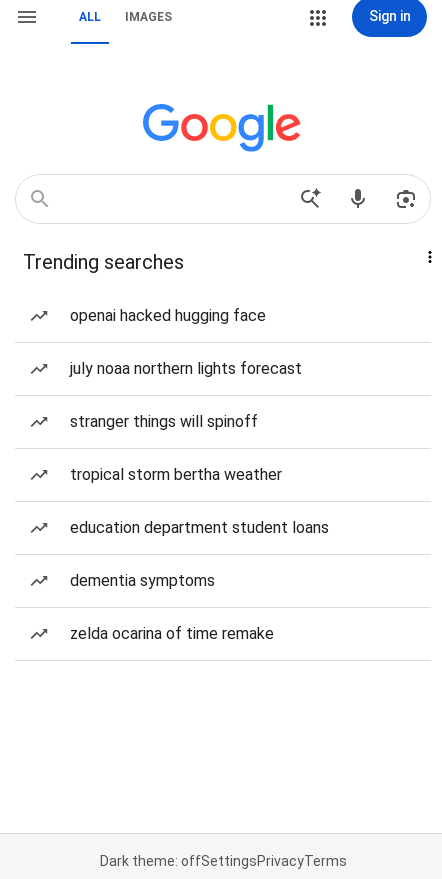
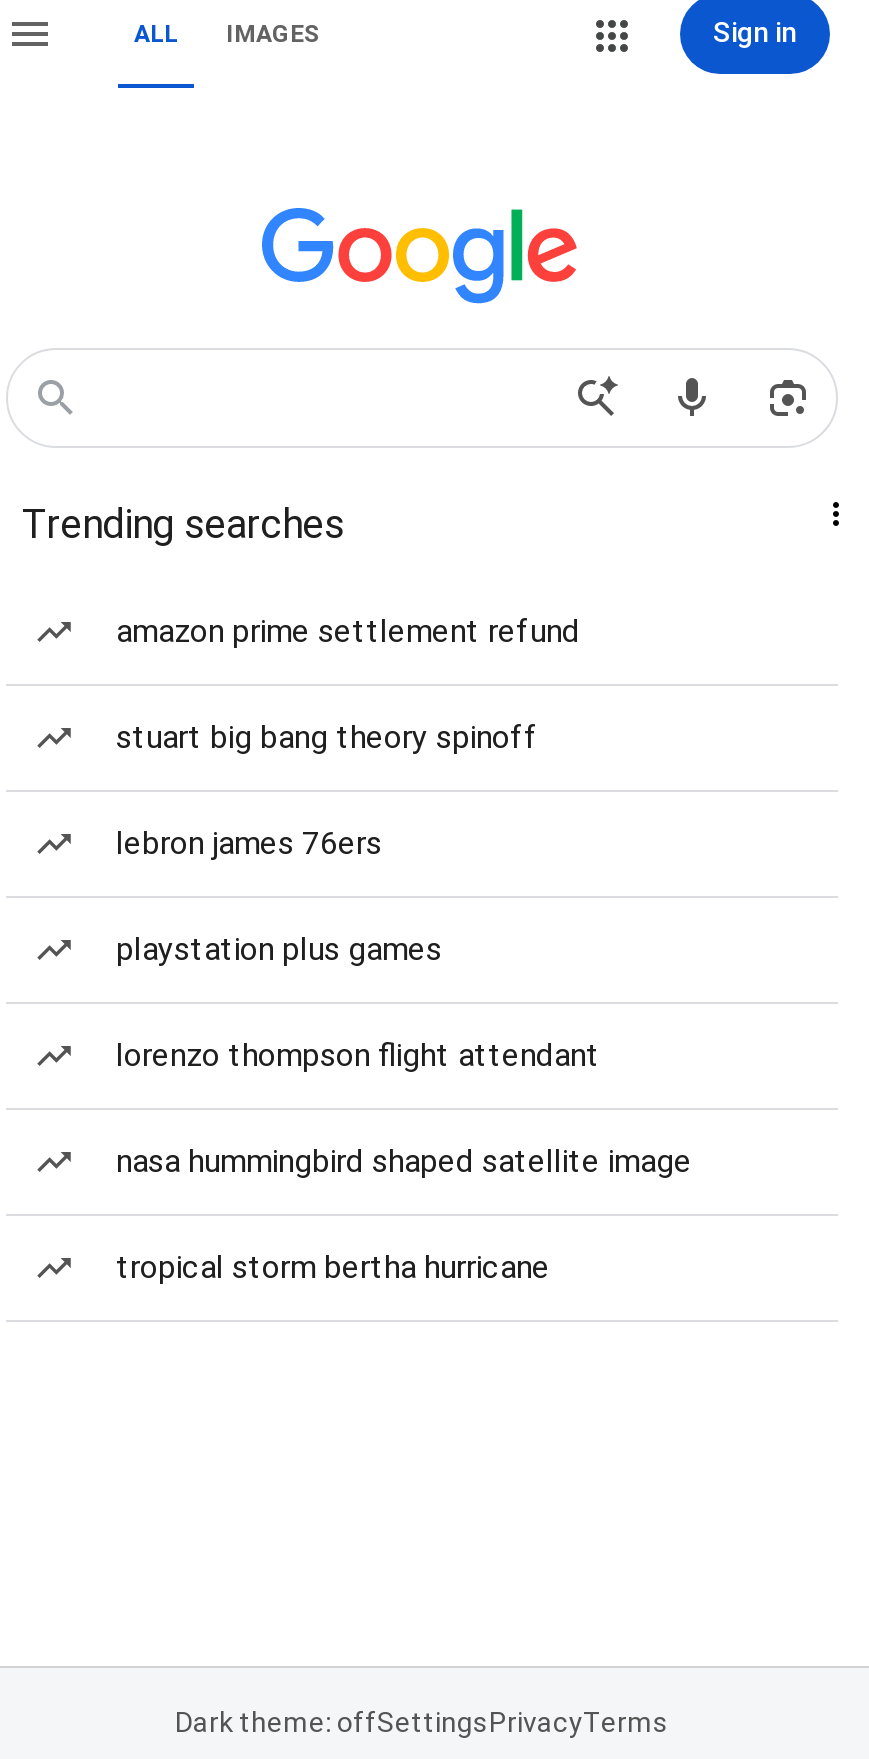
[70,306,266,325] openai hacked hugging face -> [116,612,580,650] amazon prime settlement refund
[70,359,302,378] july noaa northern lights forecast -> [116,718,538,756] stuart big bang theory spinoff
[70,412,258,431] stranger things will spinoff -> [116,824,382,862] lebron james 76ers
[70,465,282,484] tropical storm bertha weather -> [116,930,442,968] playstation plus games
[70,518,329,537] education department student loans -> [116,1036,600,1074] lorenzo thompson flight attendant
[70,571,215,590] dementia symptoms -> [116,1142,692,1180] nasa hummingbird shaped satellite image
[70,624,274,643] zelda ocarina of time remake -> [116,1248,550,1286] tropical storm bertha hurricane

